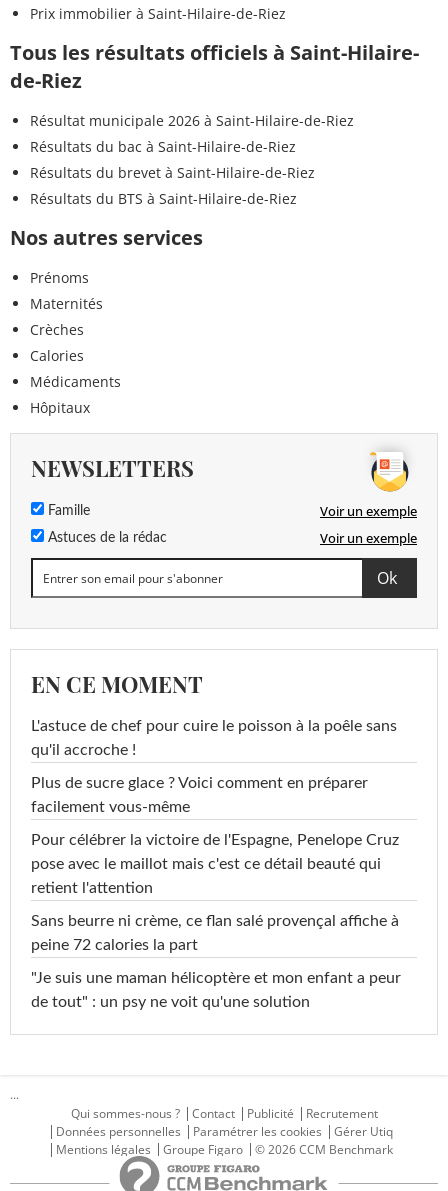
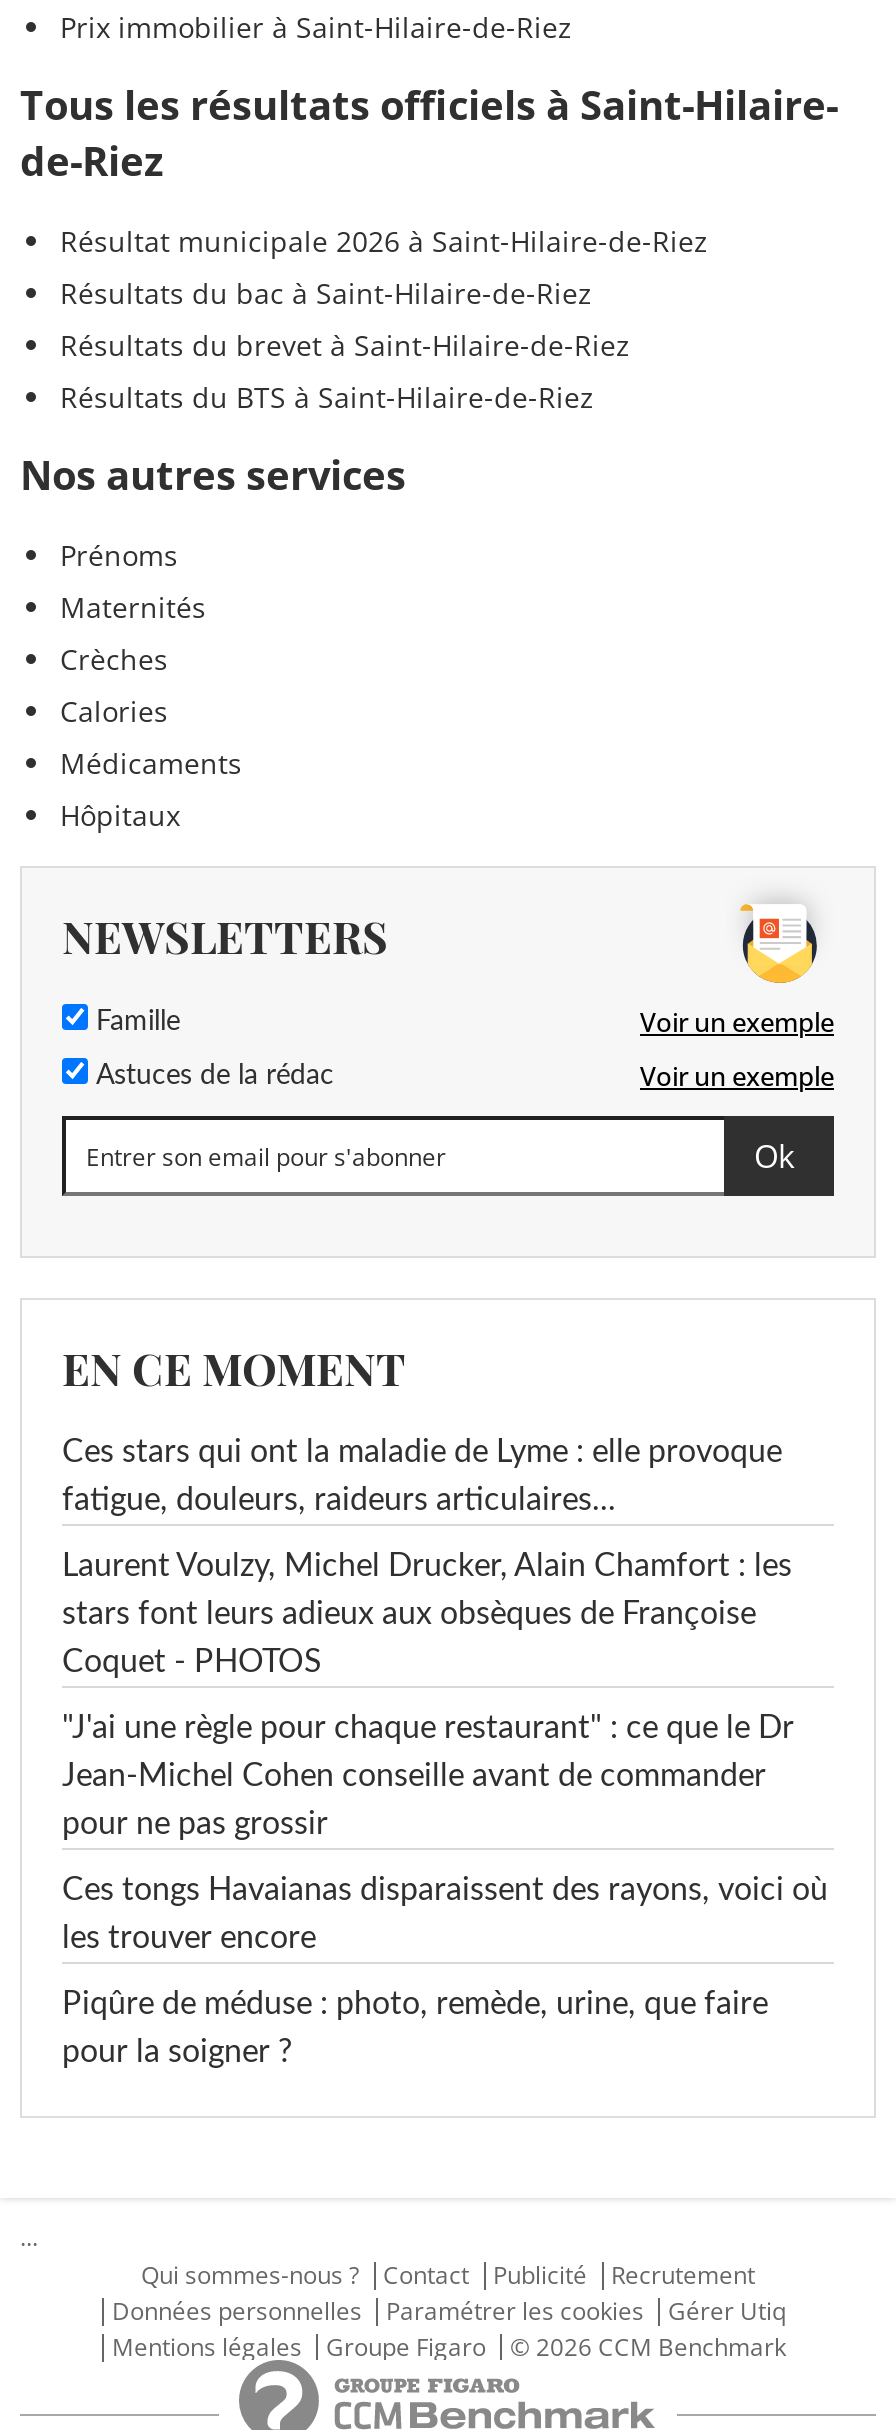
[31,718,401,1010] L'astuce de chef pour cuire le poisson à la poêle sans | qu'il accroche ! | Plus de sucre glace ? Voici comment en préparer | facilement vous-même | Pour célébrer la victoire de l'Espagne, Penelope Cruz | pose avec le maillot mais c'est ce détail beauté qui | retient l'attention | Sans beurre ni crème, ce flan salé provençal affiche à | peine 72 calories la part | "Je suis une maman hélicoptère et mon enfant a peur | de tout" : un psy ne voit qu'une solution -> [62,1437,828,2069] Ces stars qui ont la maladie de Lyme : elle provoque | fatigue, douleurs, raideurs articulaires... | Laurent Voulzy, Michel Drucker, Alain Chamfort : les | stars font leurs adieux aux obsèques de Françoise | Coquet - PHOTOS | "J'ai une règle pour chaque restaurant" : ce que le Dr | Jean-Michel Cohen conseille avant de commander | pour ne pas grossir | Ces tongs Havaianas disparaissent des rayons, voici où | les trouver encore | Piqûre de méduse : photo, remède, urine, que faire | pour la soigner ?

